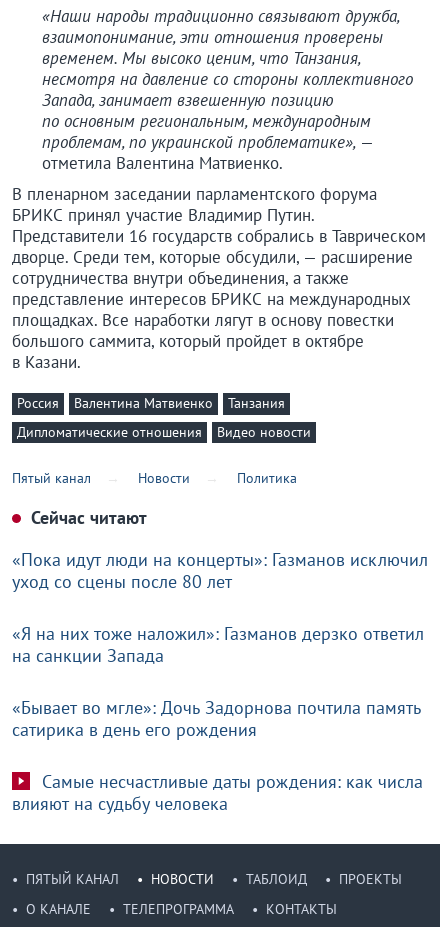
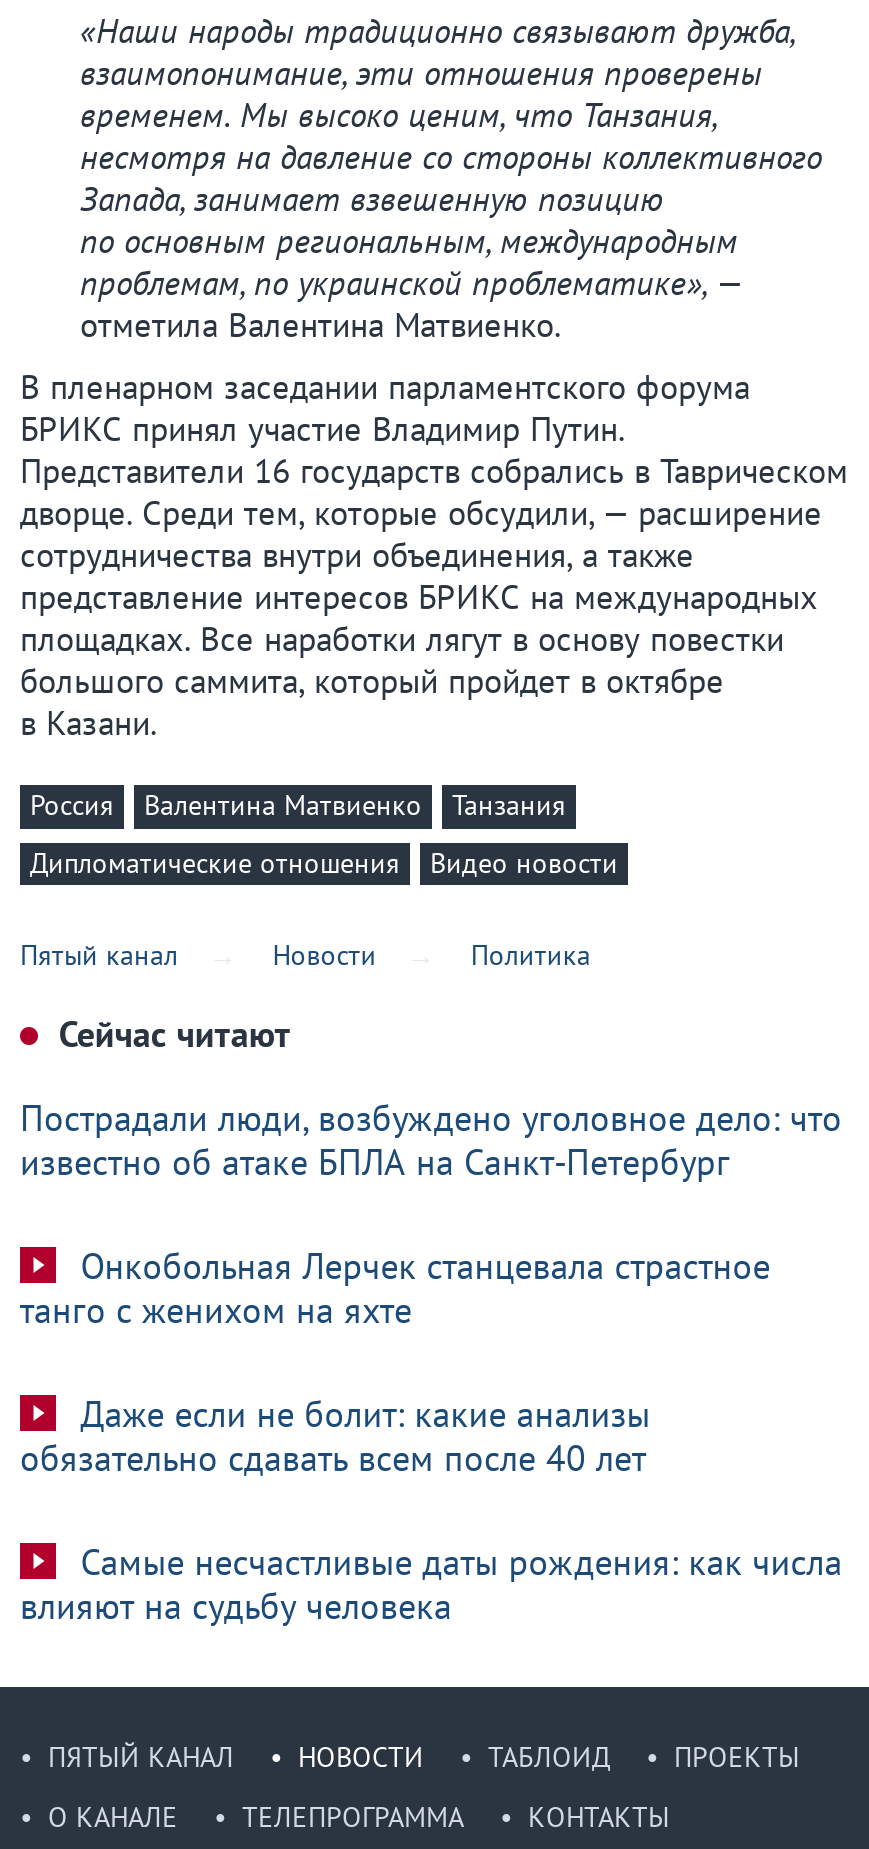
[12,548,428,593] «Пока идут люди на концерты»: Газманов исключил | уход со сцены после 80 лет -> [20,1096,842,1186] Пострадали люди, возбуждено уголовное дело: что | известно об атаке БПЛА на Санкт-Петербург
[12,622,424,667] «Я на них тоже наложил»: Газманов дерзко ответил | на санкции Запада -> [20,1244,770,1334] Онкобольная Лерчек станцевала страстное | танго с женихом на яхте
[12,696,421,741] «Бывает во мгле»: Дочь Задорнова почтила память | сатирика в день его рождения -> [20,1392,650,1482] Даже если не болит: какие анализы | обязательно сдавать всем после 40 лет

